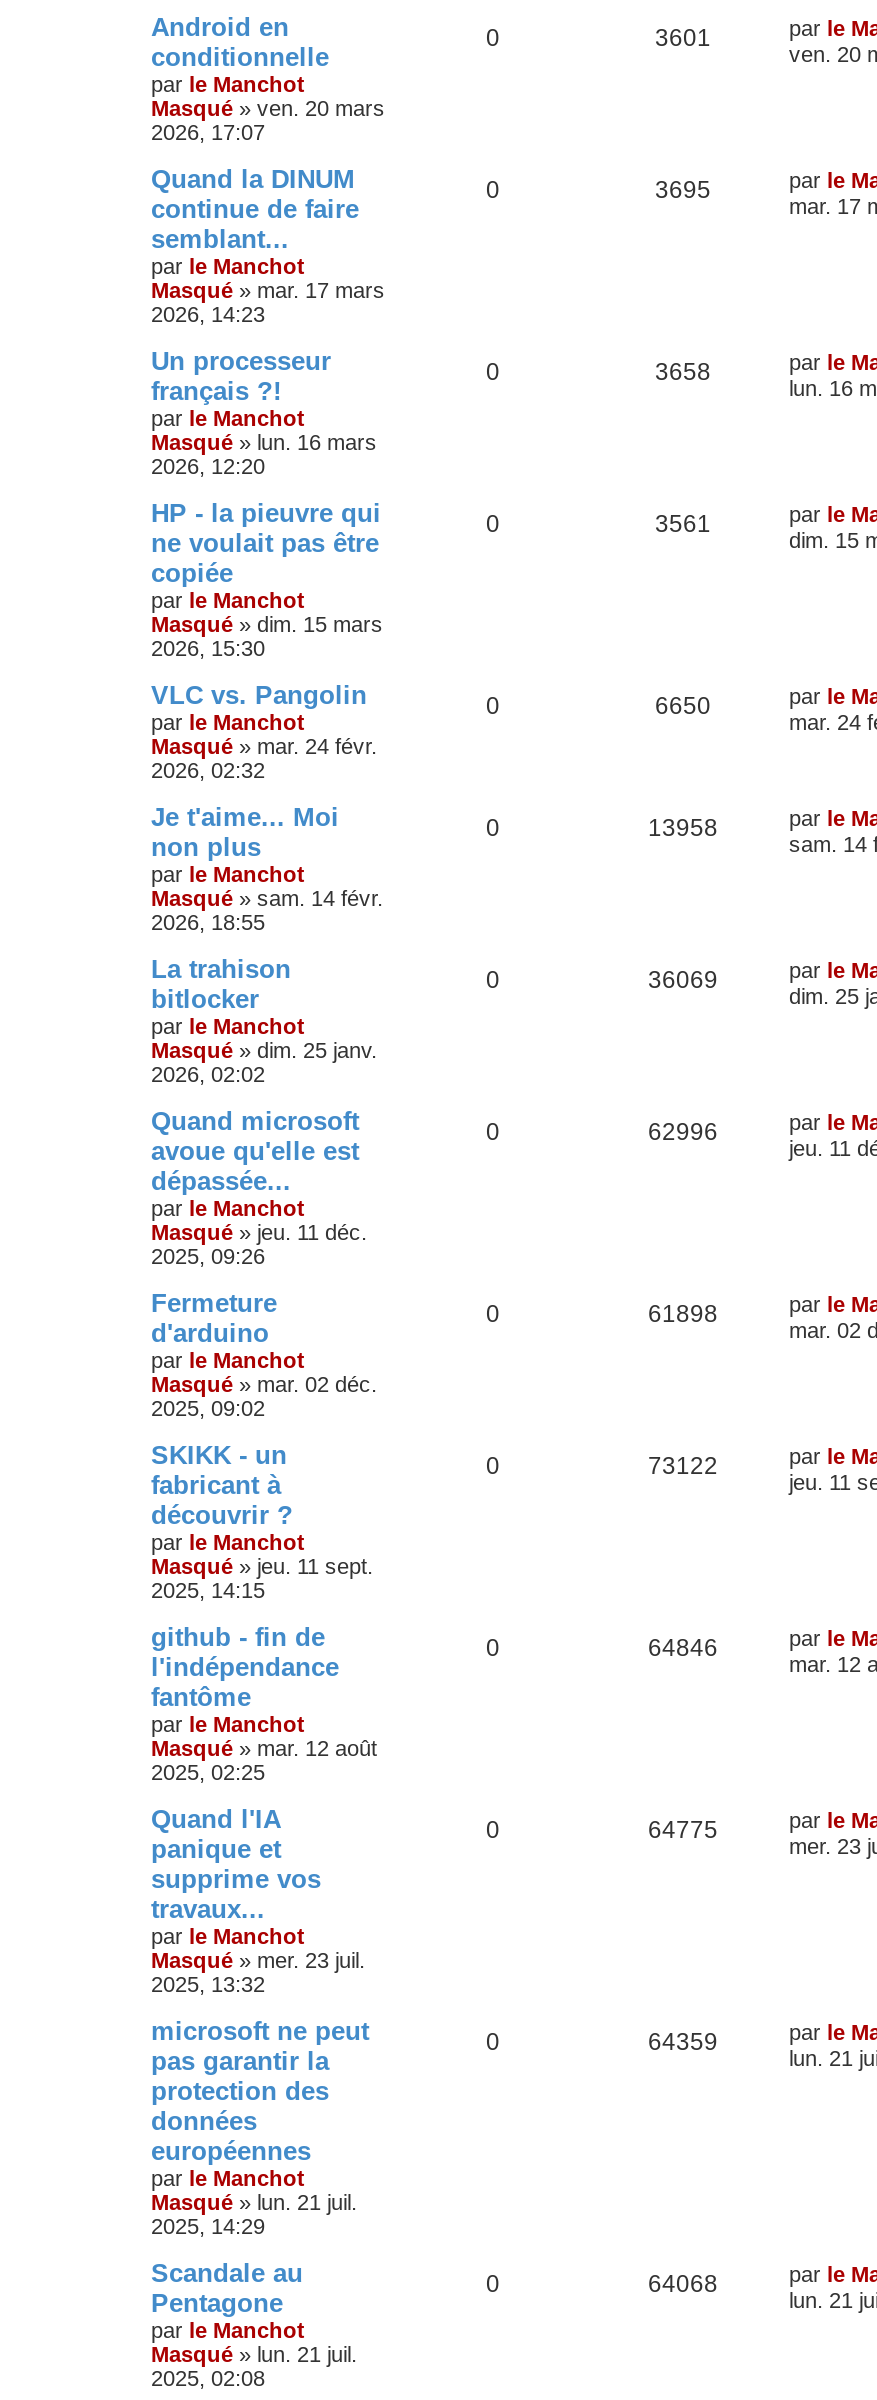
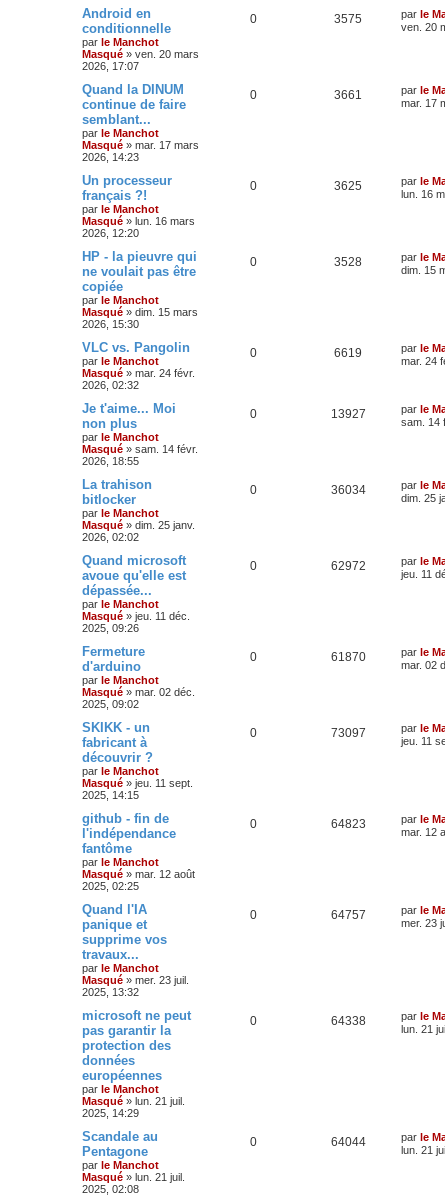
[655,23,711,51] 3601 -> [334,12,362,26] 3575
[655,175,711,203] 3695 -> [334,88,362,102] 3661
[655,357,711,385] 3658 -> [334,179,362,193] 3625
[655,509,711,537] 3561 -> [334,255,362,269] 3528
[655,691,711,719] 6650 -> [334,346,362,360] 6619
[648,813,718,841] 13958 -> [330,407,365,421] 13927
[648,965,718,993] 36069 -> [330,483,365,497] 36034
[648,1117,718,1145] 62996 -> [330,559,365,573] 62972
[648,1299,718,1327] 61898 -> [330,650,365,664] 61870
[648,1451,718,1479] 73122 -> [330,726,365,740] 73097
[648,1633,718,1661] 64846 -> [330,817,365,831] 64823
[648,1815,718,1843] 64775 -> [330,908,365,922] 64757
[648,2027,718,2055] 64359 -> [330,1014,365,1028] 64338
[648,2269,718,2297] 64068 -> [330,1135,365,1149] 64044

